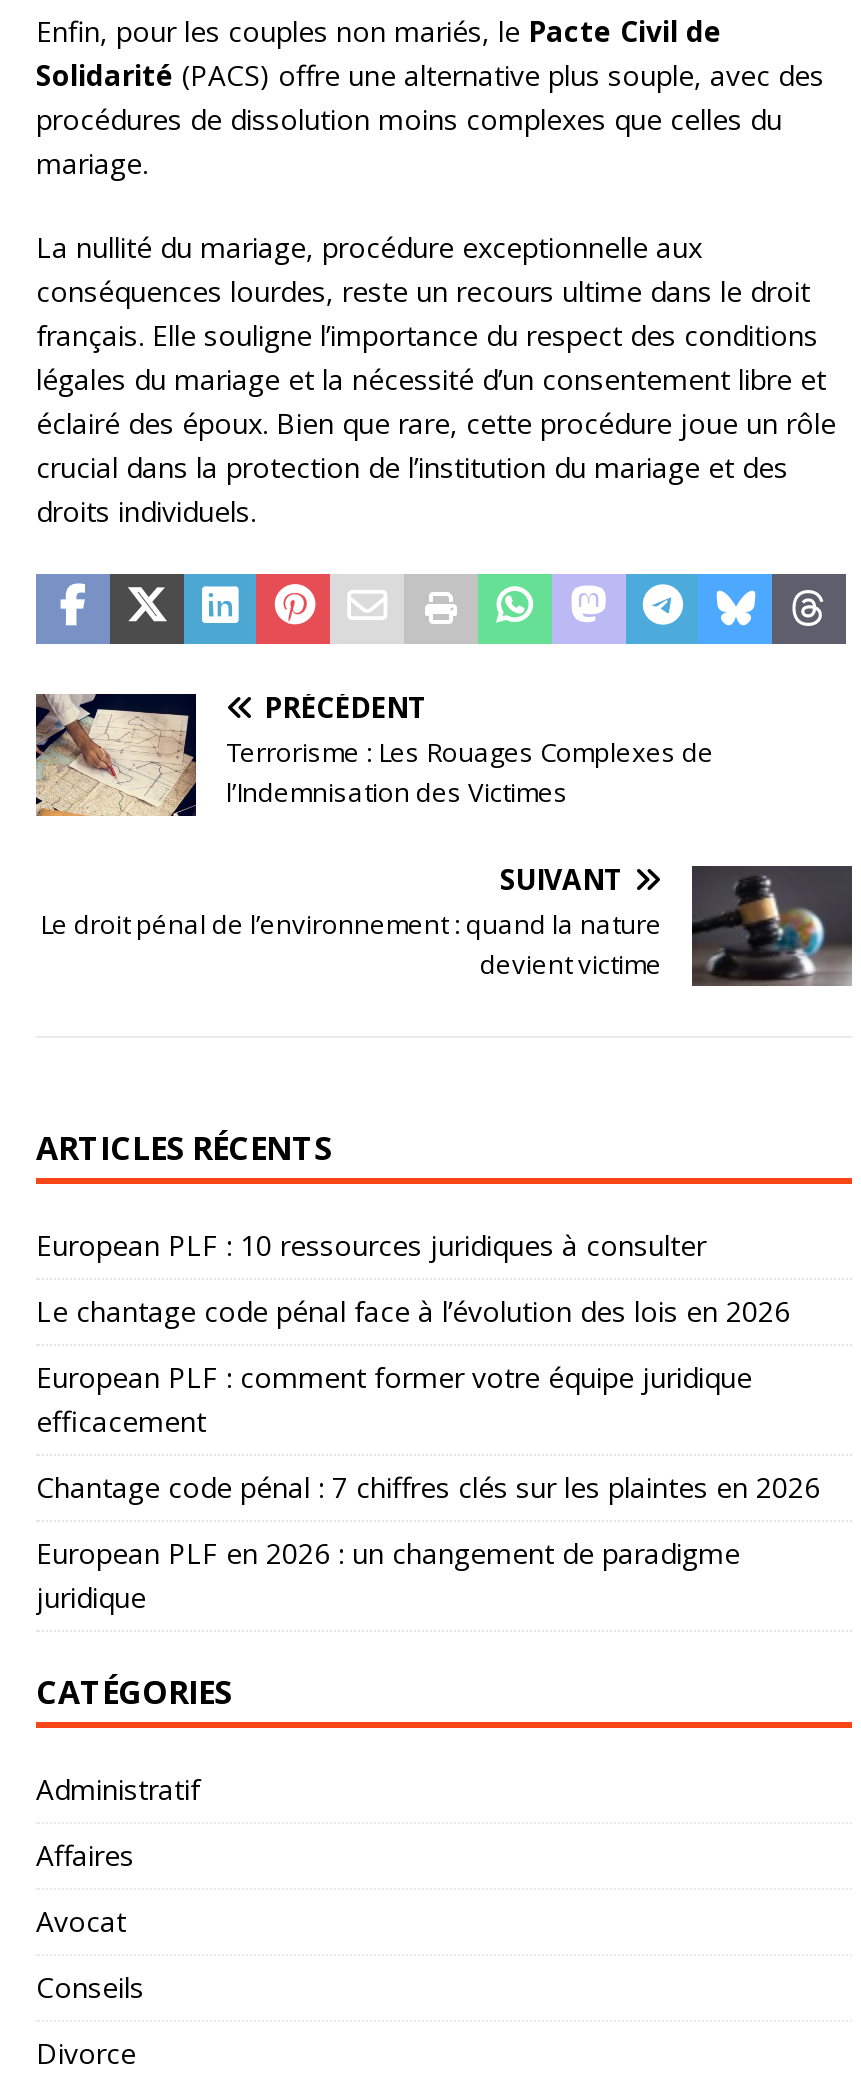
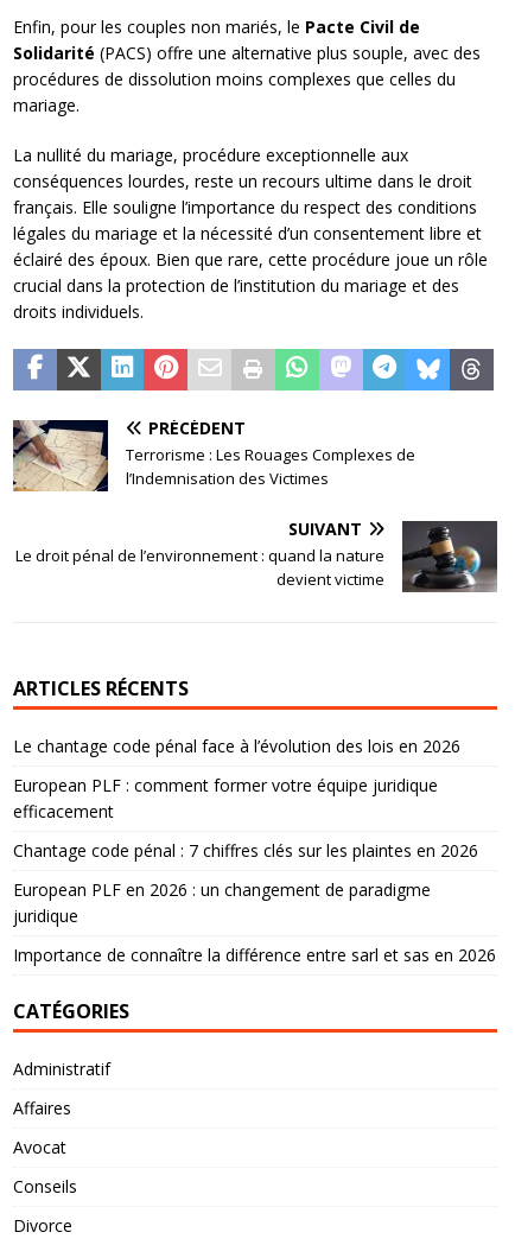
[36,1226,706,1264] European PLF : 10 ressources juridiques à consulter -> none
moved [36,1292,820,1616] -> [13,735,478,927]: Le chantage code pénal face à l’évolution des lois en 2026 | European PLF : comment former votre équipe juridique | efficacement | Chantage code pénal : 7 chiffres clés sur les plaintes en 2026 | European PLF en 2026 : un changement de paradigme | juridique
none -> [13,944,496,966] Importance de connaître la différence entre sarl et sas en 2026

